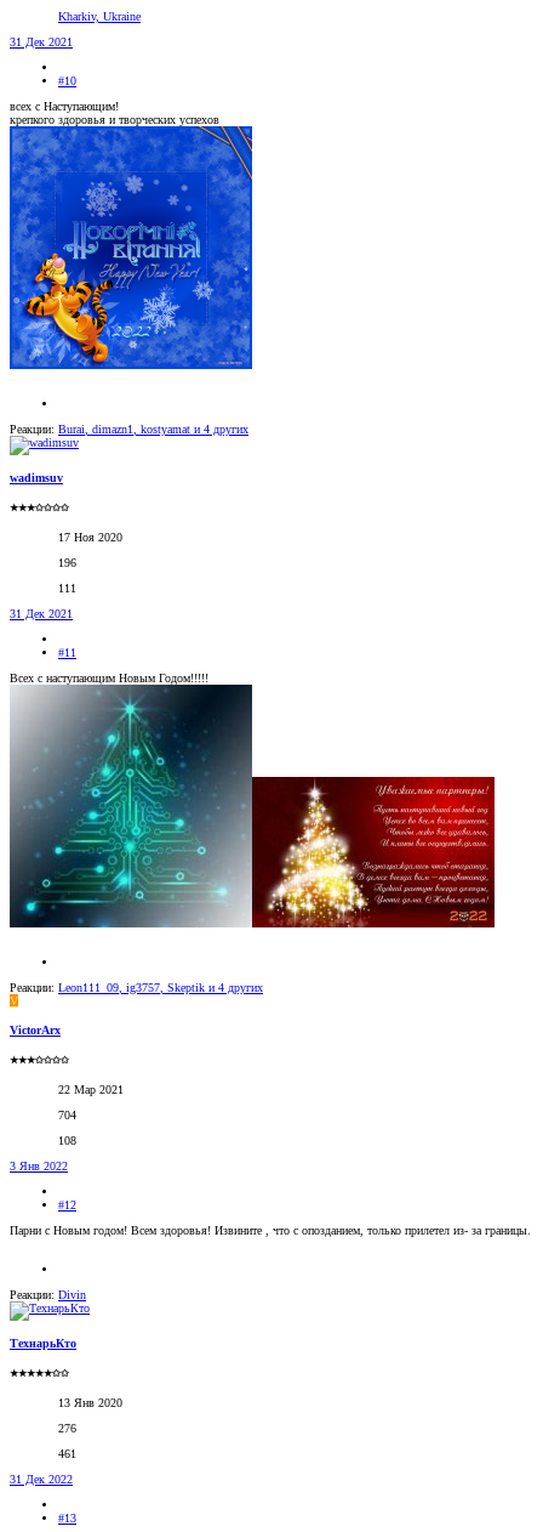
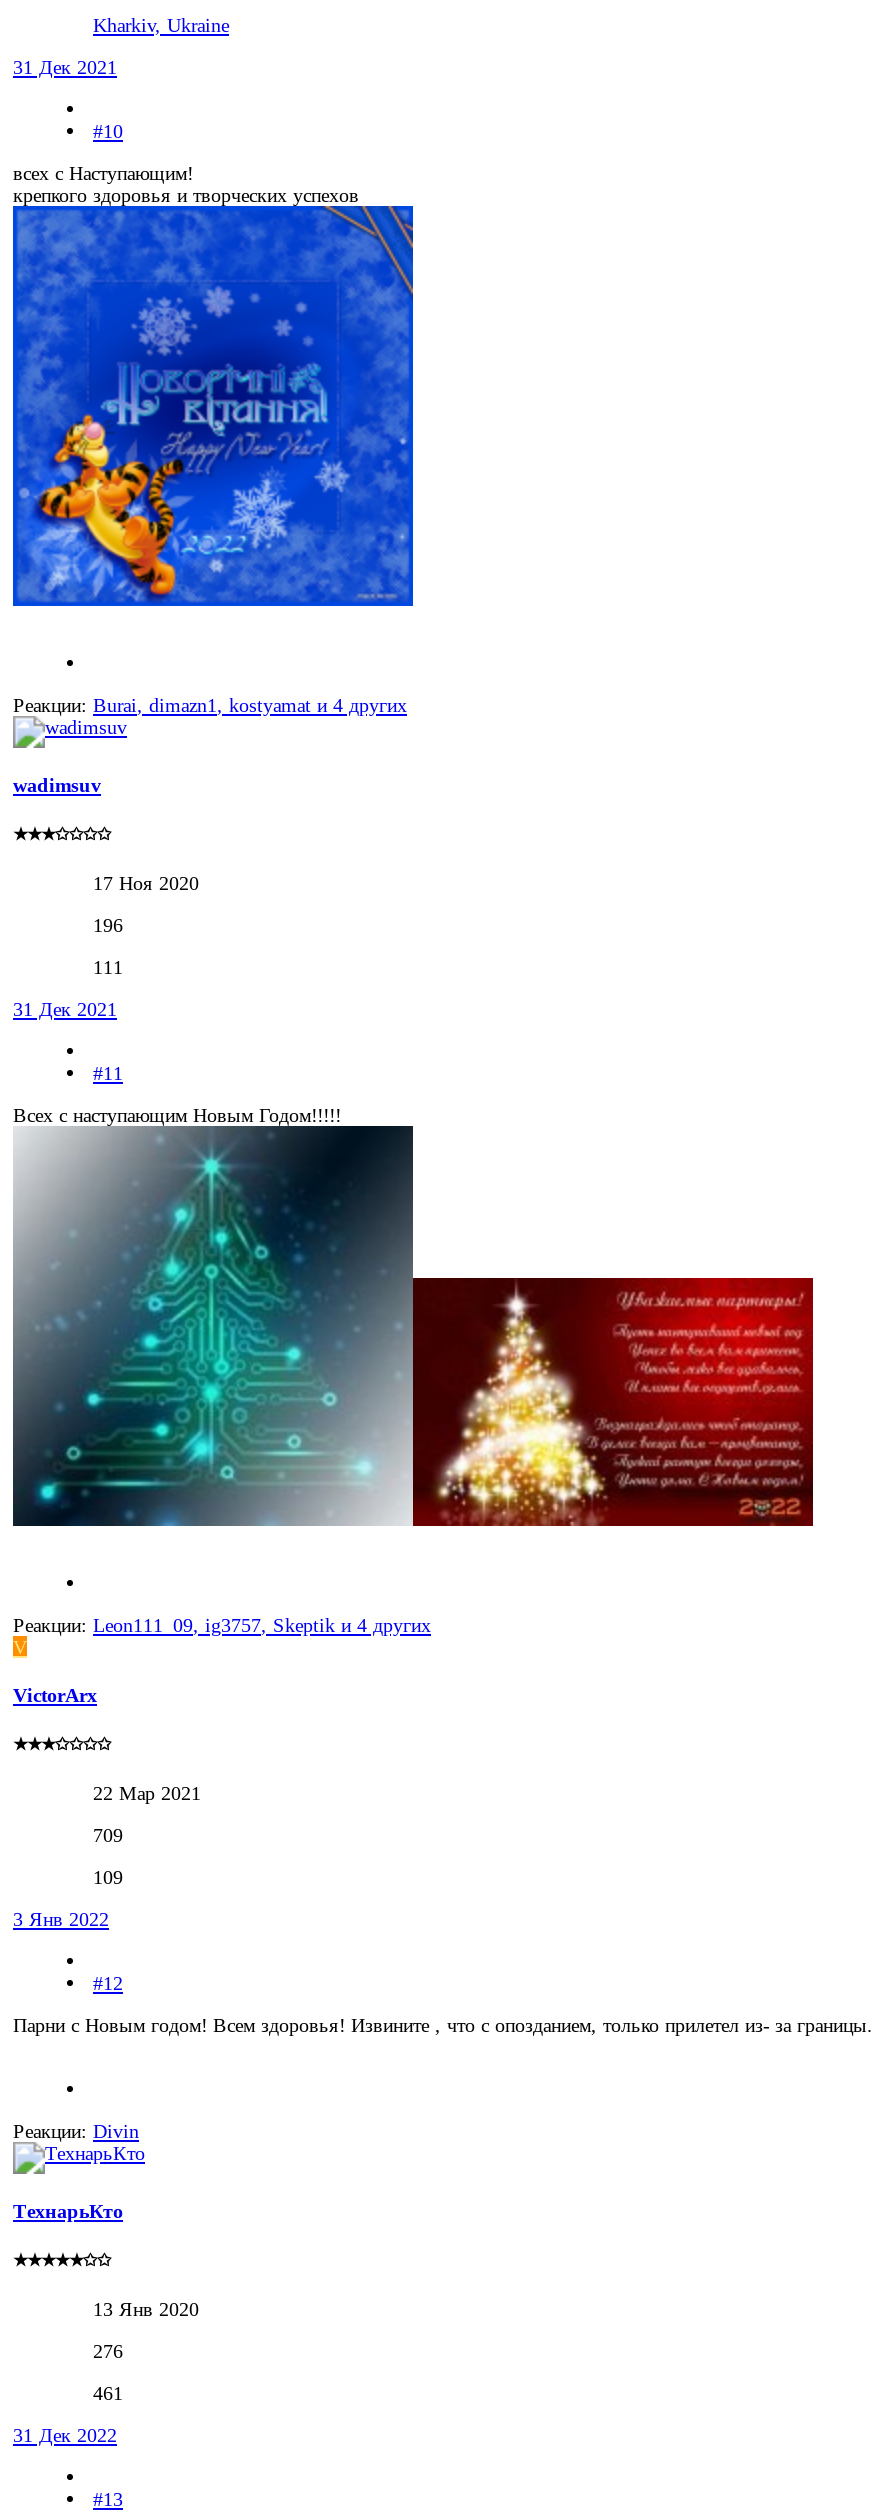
[58,1108,76,1122] 704 -> [93,1824,123,1846] 709
[58,1134,76,1147] 108 -> [93,1866,123,1888] 109

